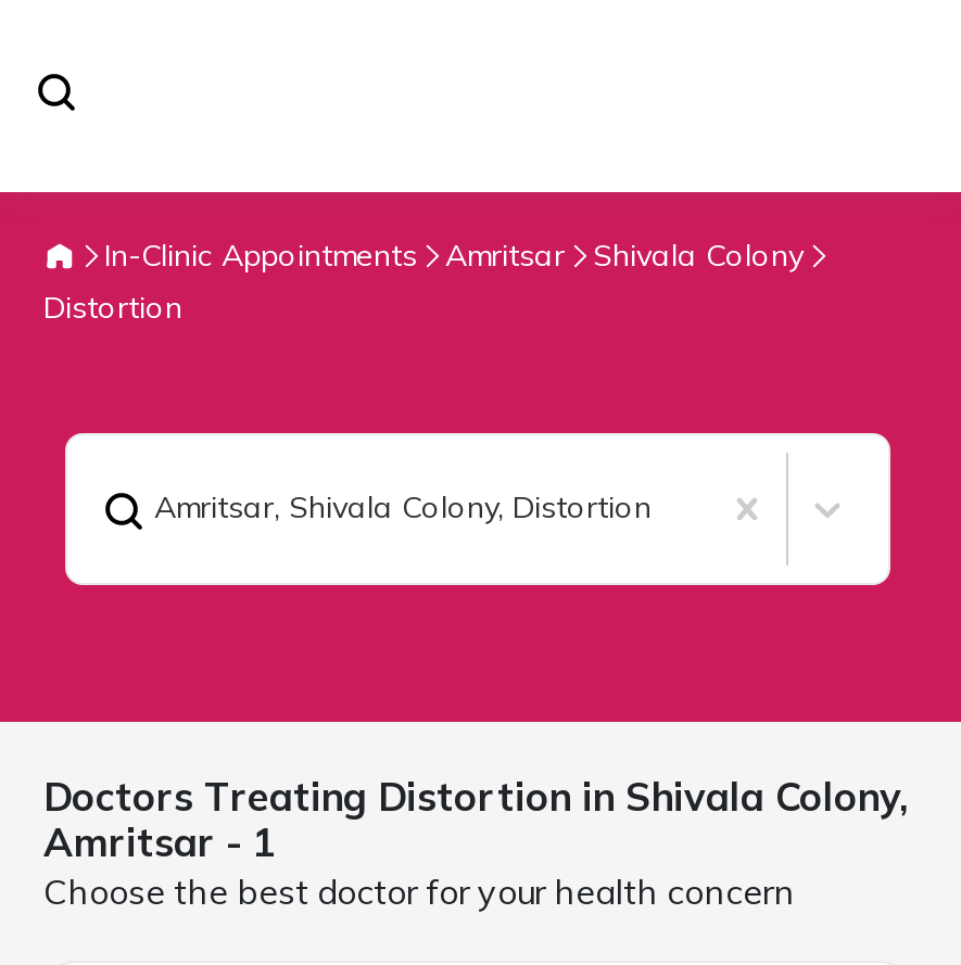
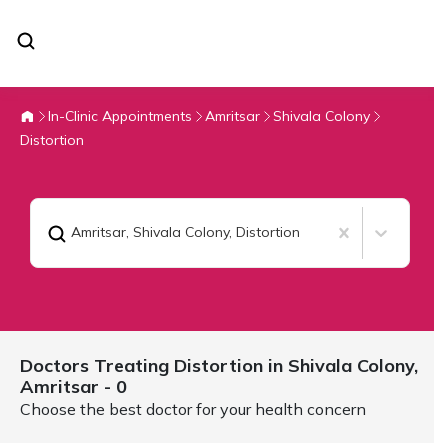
[43,817,276,867] Amritsar - 1 -> [20,375,127,398] Amritsar - 0

